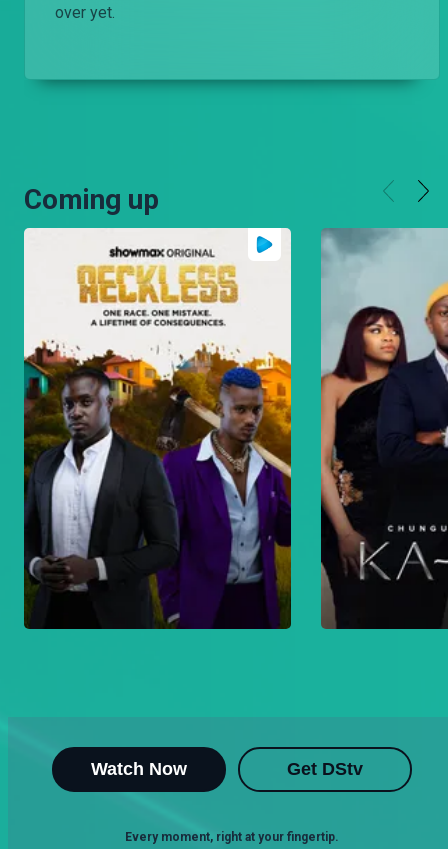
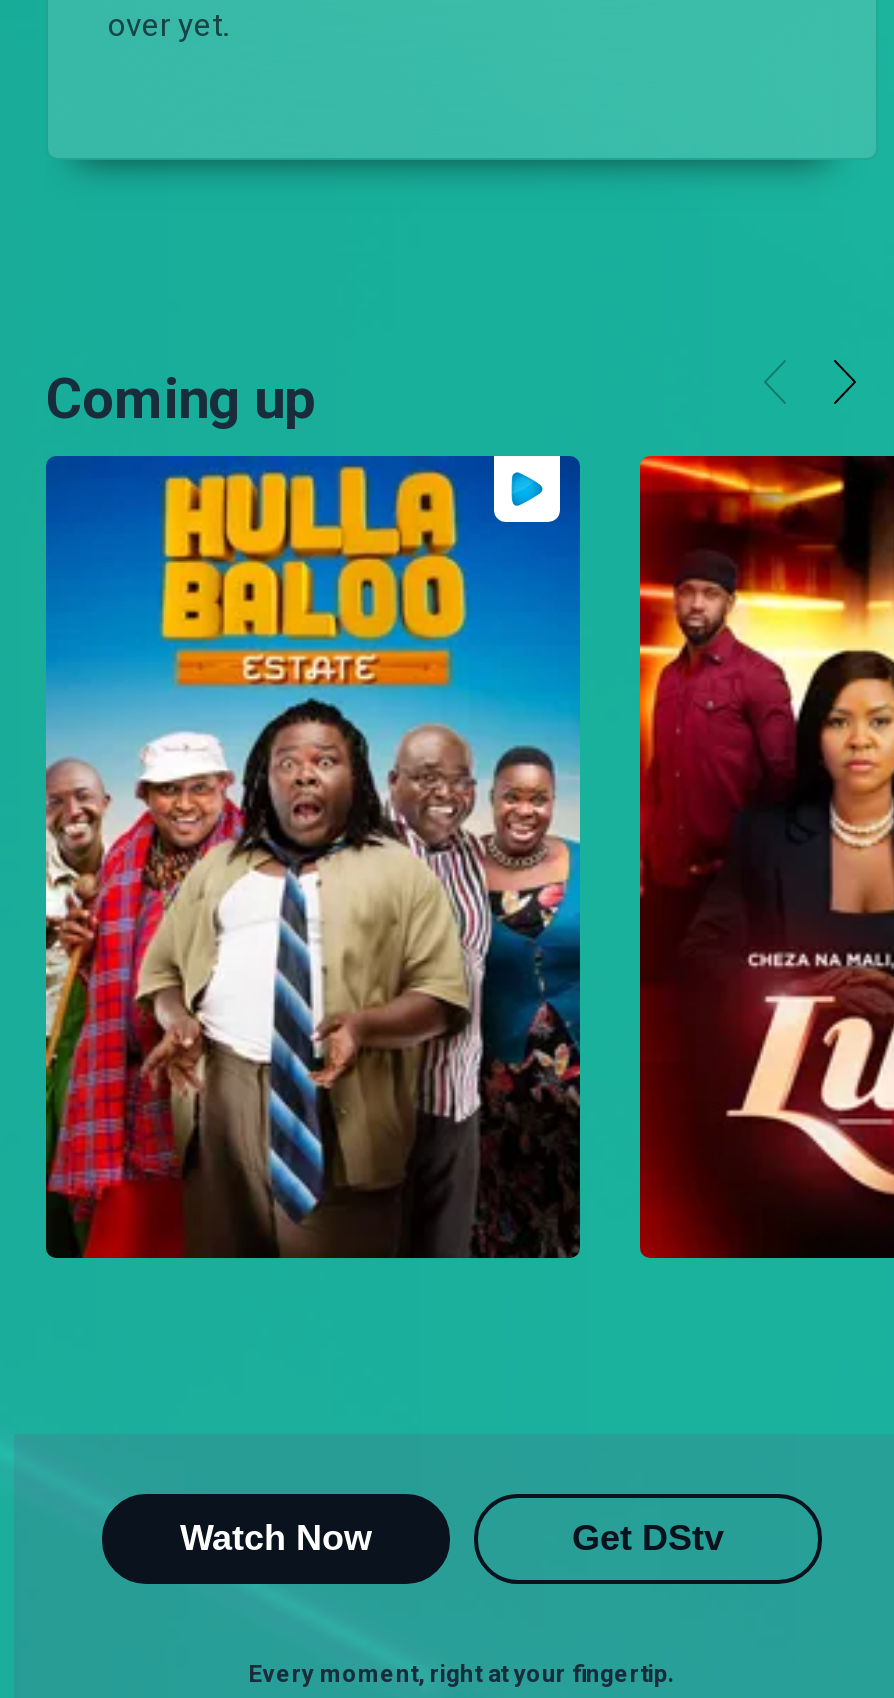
[23,227,292,630] [image] -> [44,454,582,1260] [image]
[320,227,445,630] [image] -> [638,454,888,1260] [image]

